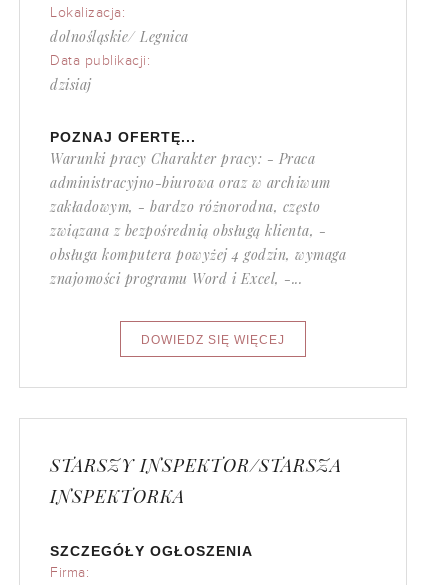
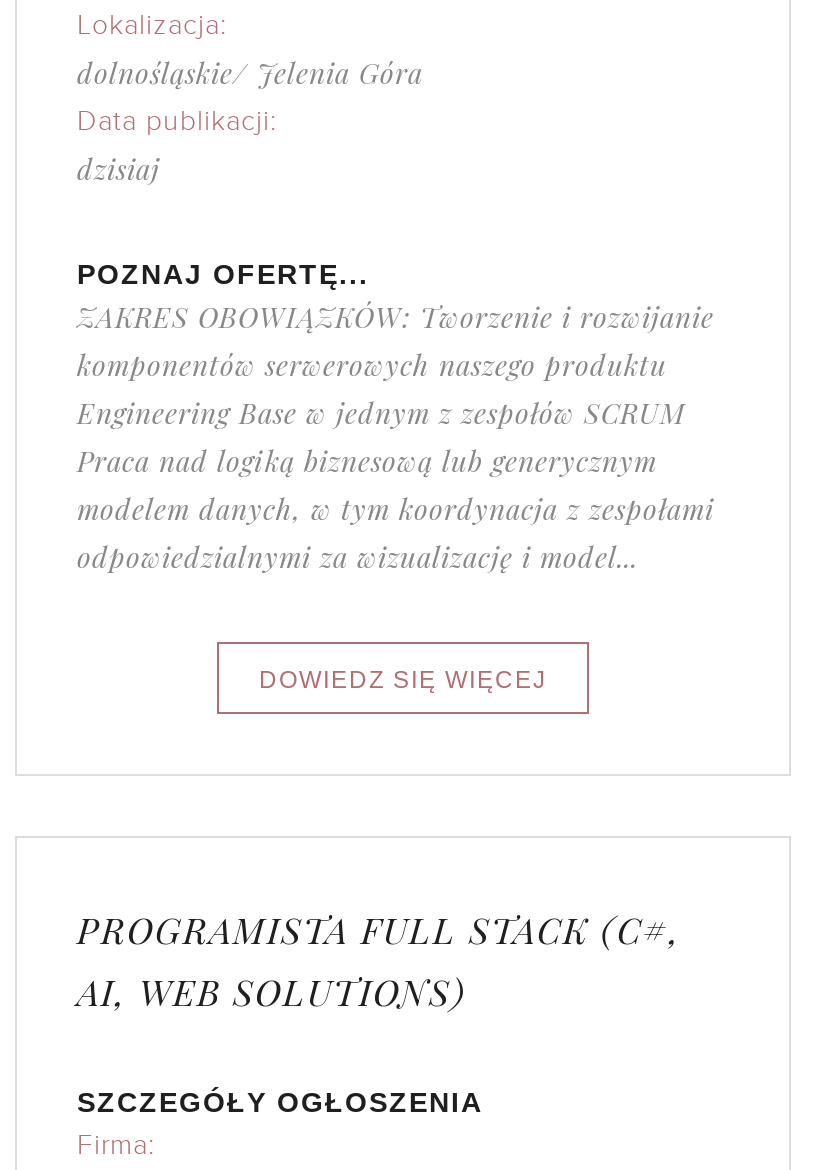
[50,27,188,46] dolnośląskie/ Legnica -> [77,54,423,92] dolnośląskie/ Jelenia Góra
[50,149,346,288] Warunki pracy Charakter pracy: - Praca | administracyjno-biurowa oraz w archiwum | zakładowym, - bardzo różnorodna, często | związana z bezpośrednią obsługą klienta, - | obsługa komputera powyżej 4 godzin, wymaga | znajomości programu Word i Excel, -... -> [77,298,714,576] ZAKRES OBOWIĄZKÓW: Tworzenie i rozwijanie | komponentów serwerowych naszego produktu | Engineering Base w jednym z zespołów SCRUM | Praca nad logiką biznesową lub generycznym | modelem danych, w tym koordynacja z zespołami | odpowiedzialnymi za wizualizację i model...
[50,453,342,508] STARSZY INSPEKTOR/STARSZA | INSPEKTORKA -> [77,906,681,1016] PROGRAMISTA FULL STACK (C#, | AI, WEB SOLUTIONS)

